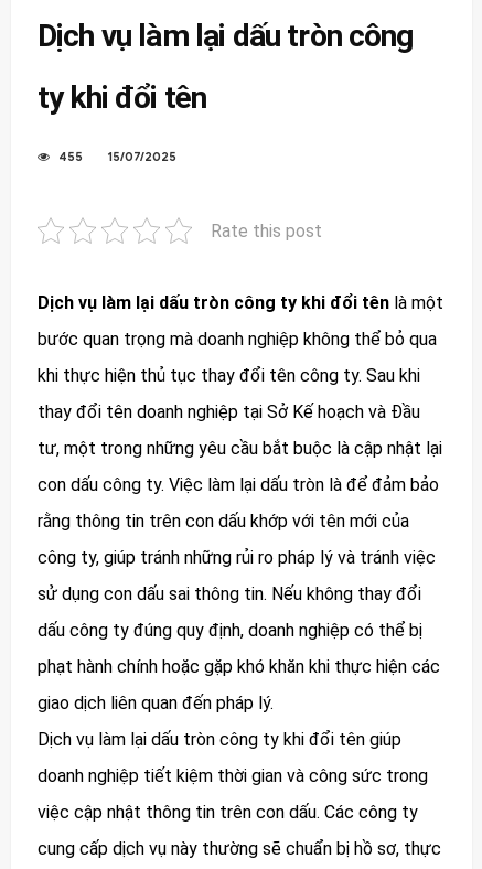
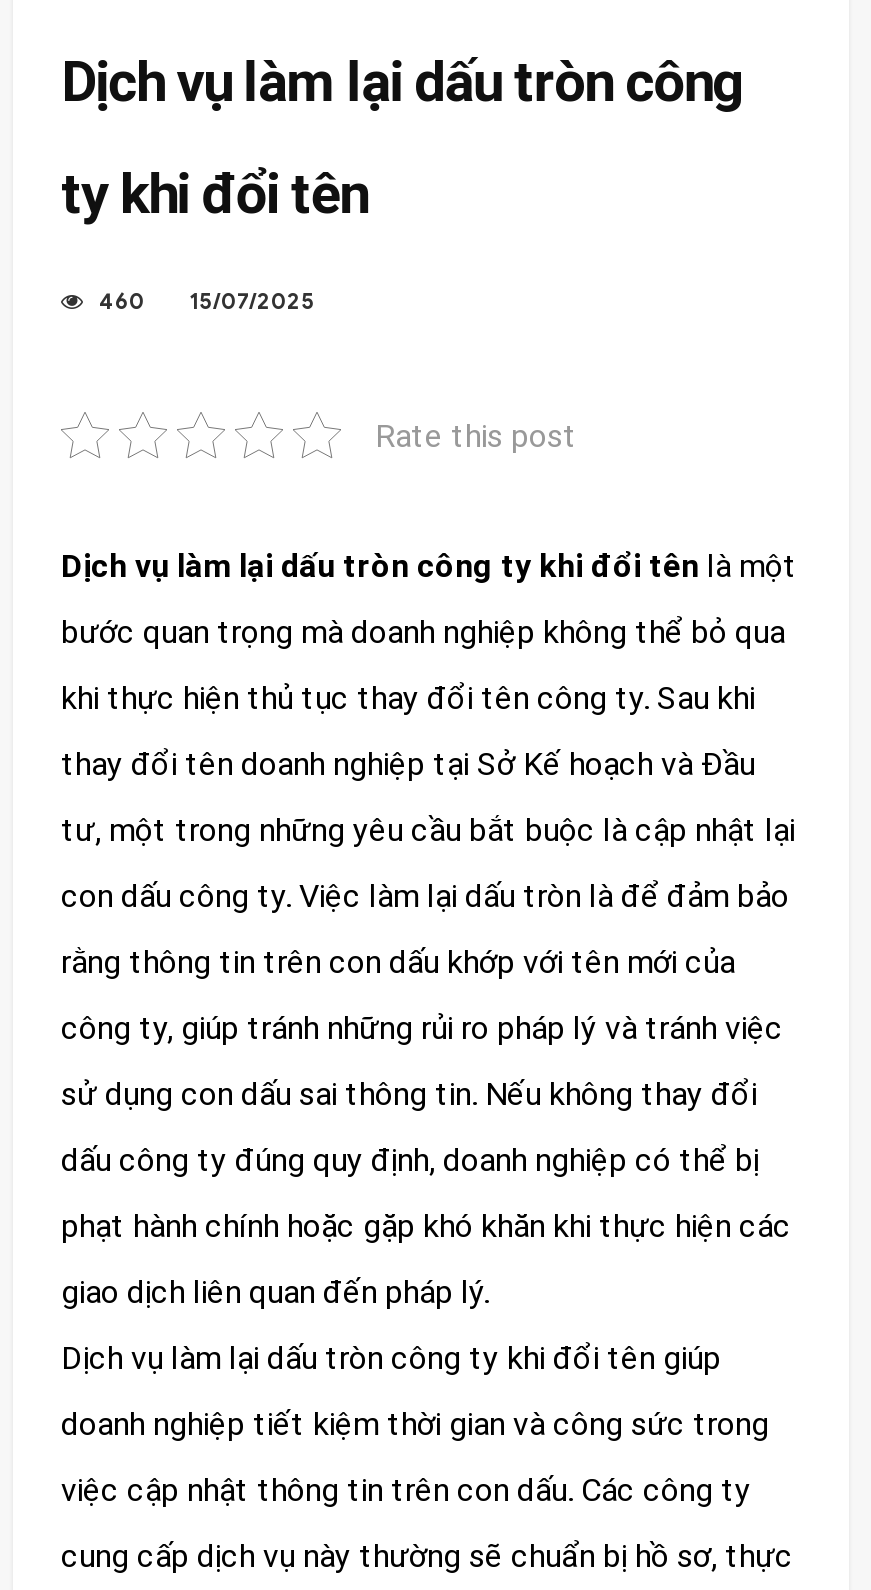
[58,149,176,164] 455 15/07/2025 -> [99,287,315,315] 460 15/07/2025

